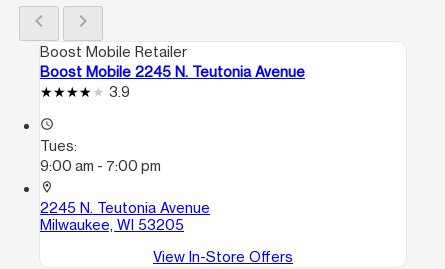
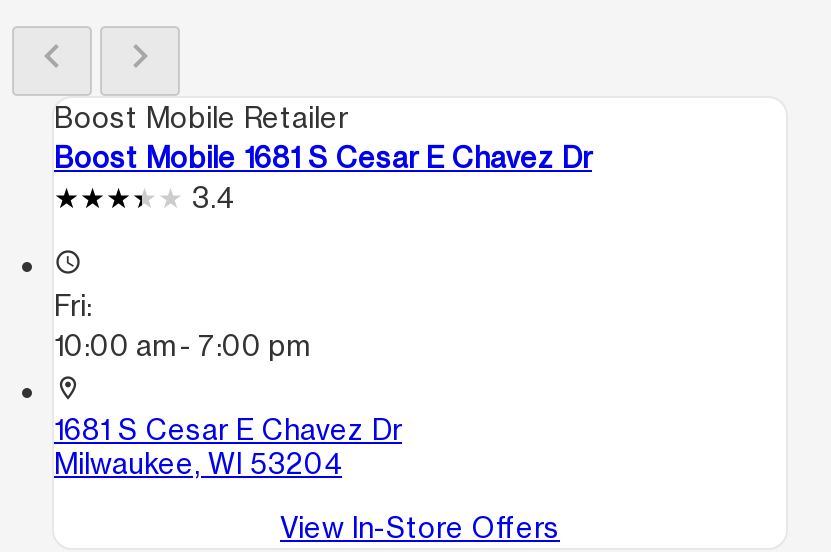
[40,63,305,100] Boost Mobile 2245 N. Teutonia Avenue | 3.9 -> [54,140,592,214] Boost Mobile 1681 S Cesar E Chavez Dr | 3.4
[40,137,161,174] Tues: | 9:00 am - 7:00 pm -> [54,288,308,362] Fri: | 10:00 am - 7:00 pm
[40,199,210,233] 2245 N. Teutonia Avenue | Milwaukee, WI 53205 -> [54,413,402,481] 1681 S Cesar E Chavez Dr | Milwaukee, WI 53204

